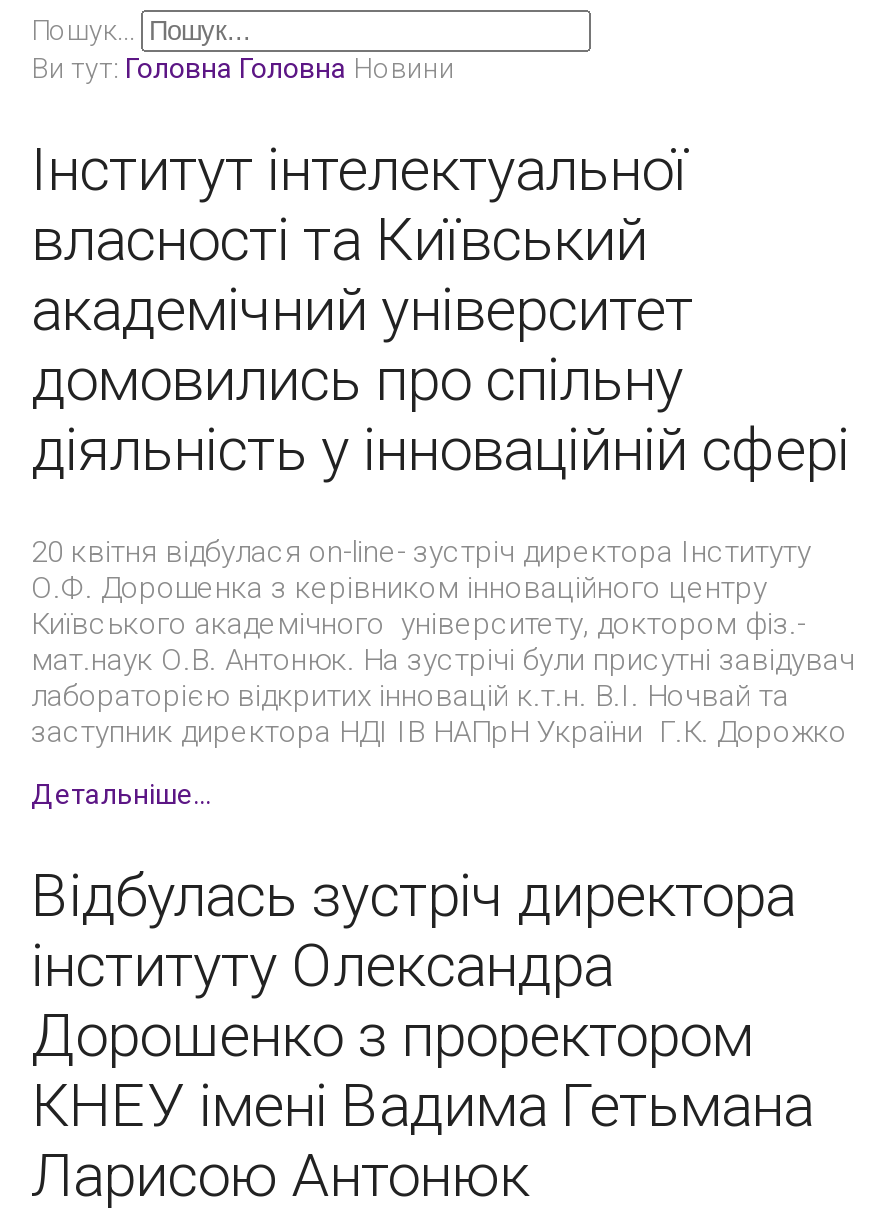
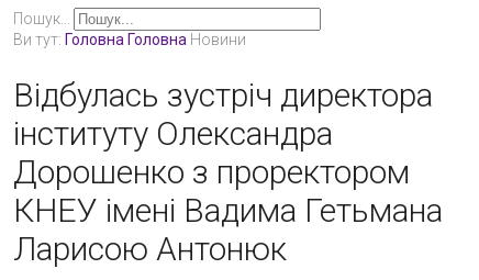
[31,134,855,810] Інститут інтелектуальної | власності та Київський | академічний університет | домовились про спільну | діяльність у інноваційній сфері | 20 квітня відбулася on-line- зустріч директора Інституту | О.Ф. Дорошенка з керівником інноваційного центру | Київського академічного університету, доктором фіз.- | мат.наук О.В. Антонюк. На зустрічі були присутні завідувач | лабораторією відкритих інновацій к.т.н. В.І. Нoчвай та | заступник директора НДІ ІВ НАПрН України Г.К. Дорожко | Детальніше... -> none

